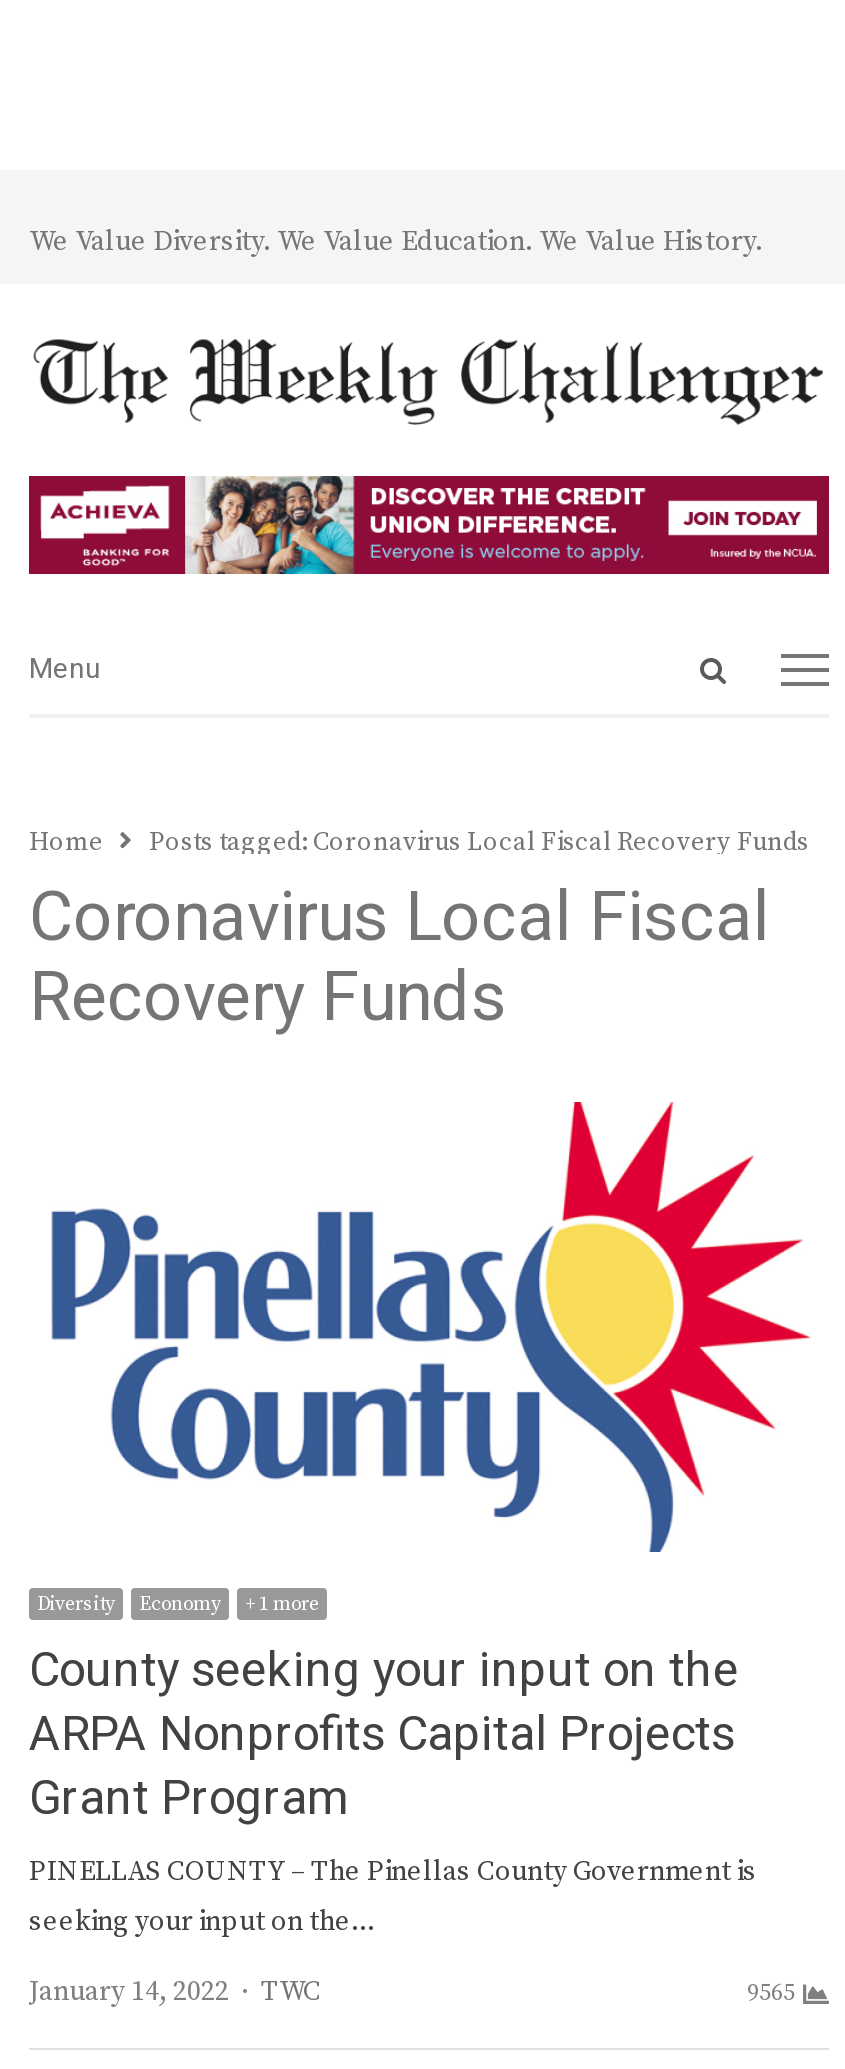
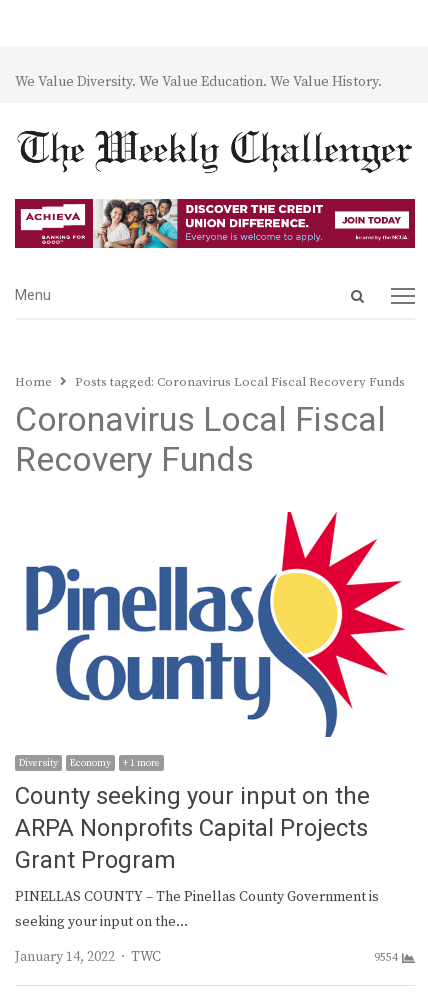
[747,1979,795,2009] 9565 -> [374,950,398,965] 9554

